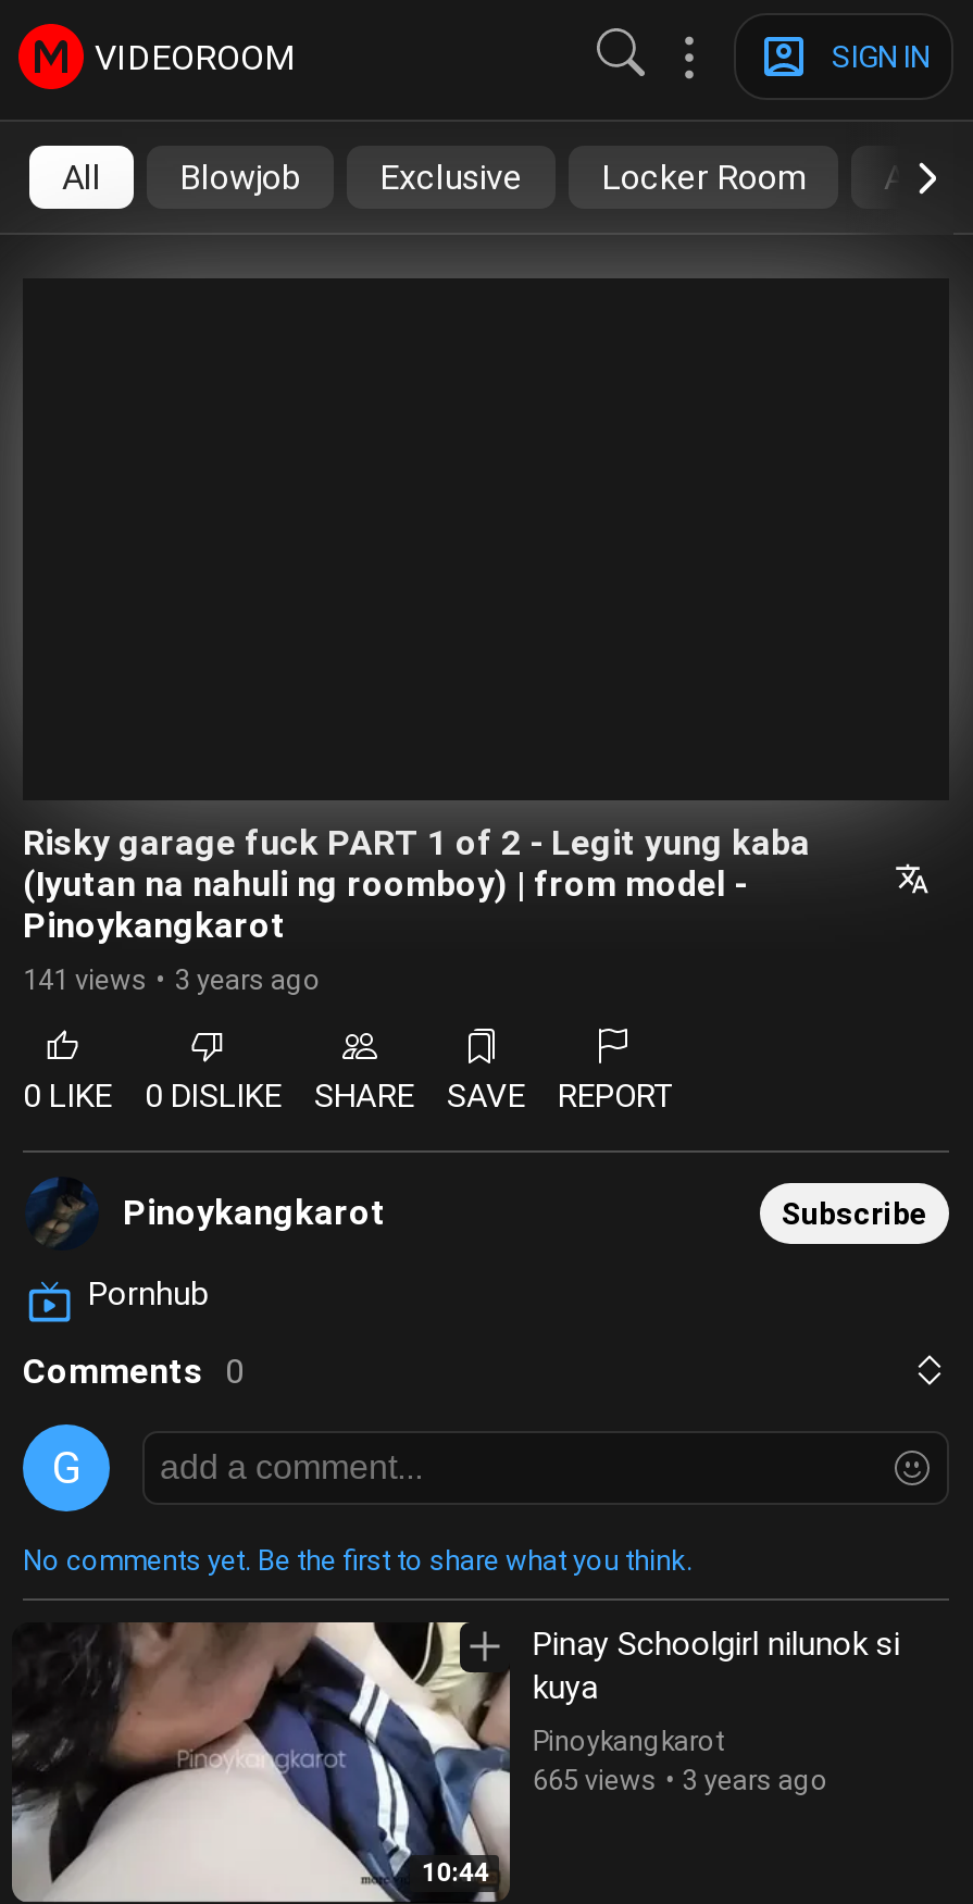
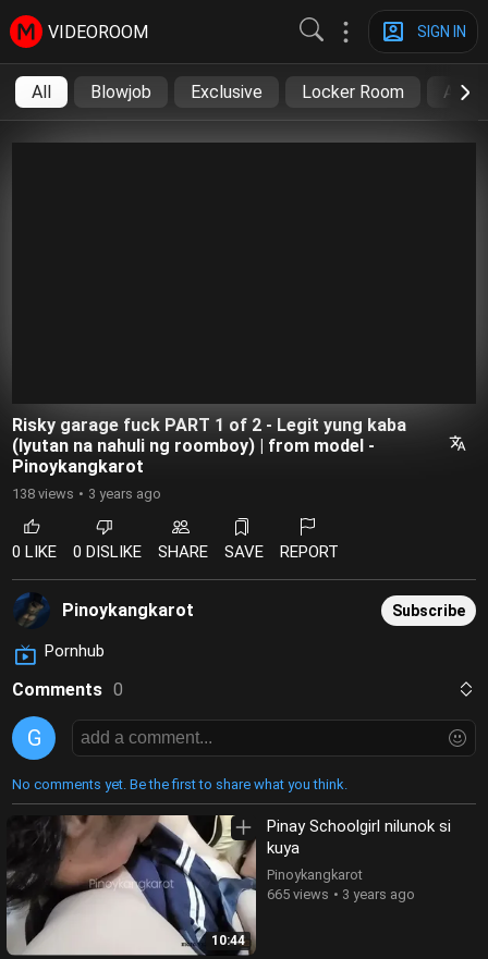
[23,963,321,995] 141 views 3 years ago -> [12,485,161,501] 138 views 3 years ago

